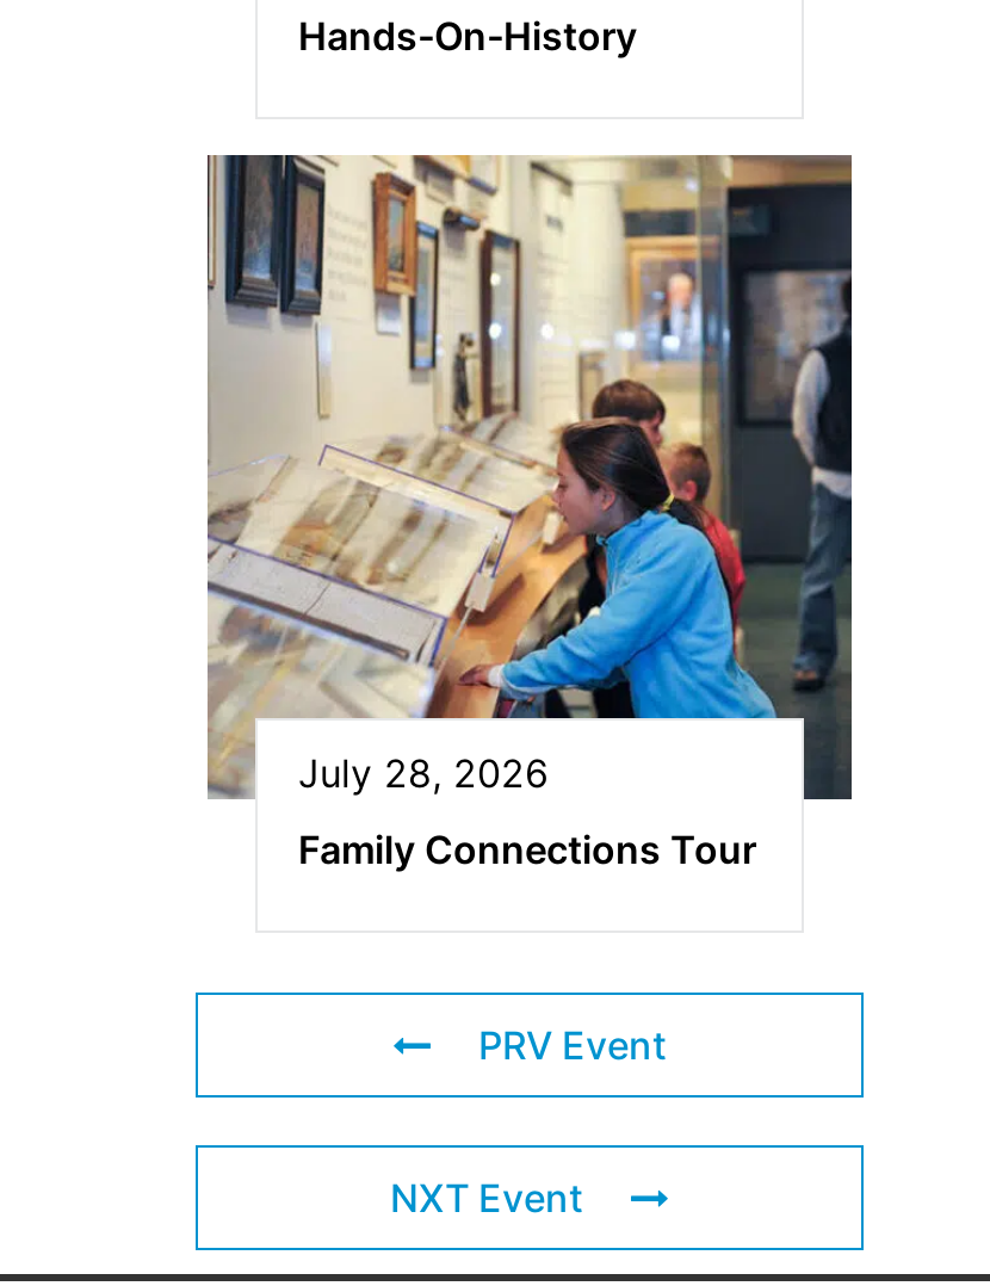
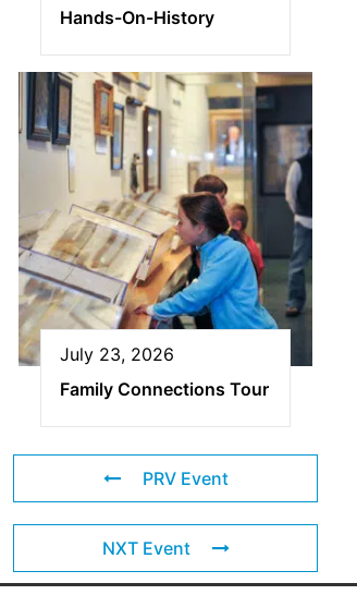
[298,750,549,797] July 28, 2026 -> [60,343,174,365] July 23, 2026

